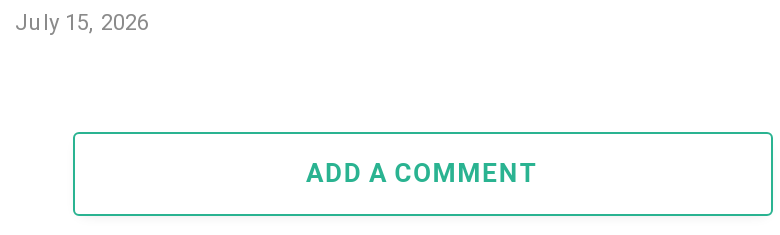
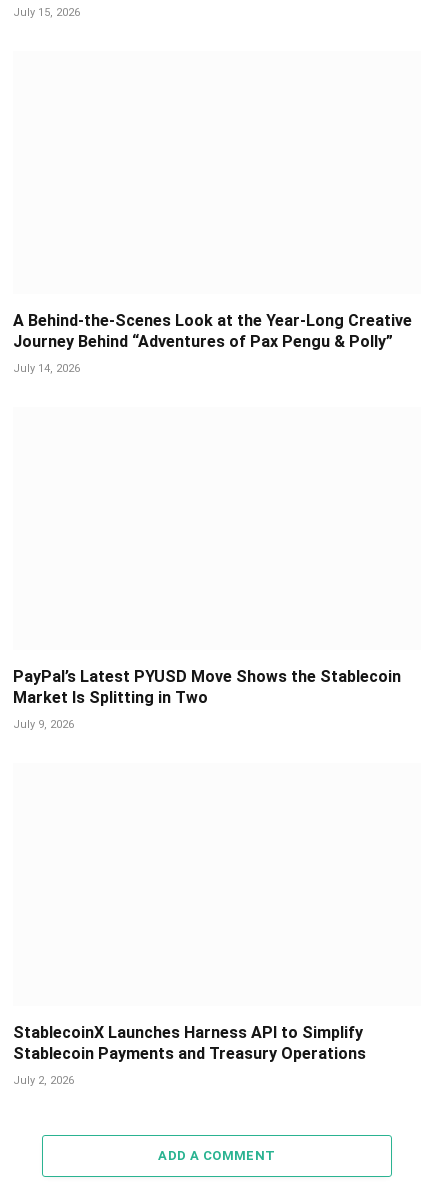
none -> [13,311,412,375] A Behind-the-Scenes Look at the Year-Long Creative | Journey Behind “Adventures of Pax Pengu & Polly” | July 14, 2026
none -> [13,667,401,731] PayPal’s Latest PYUSD Move Shows the Stablecoin | Market Is Splitting in Two | July 9, 2026
none -> [13,1023,366,1087] StablecoinX Launches Harness API to Simplify | Stablecoin Payments and Treasury Operations | July 2, 2026

